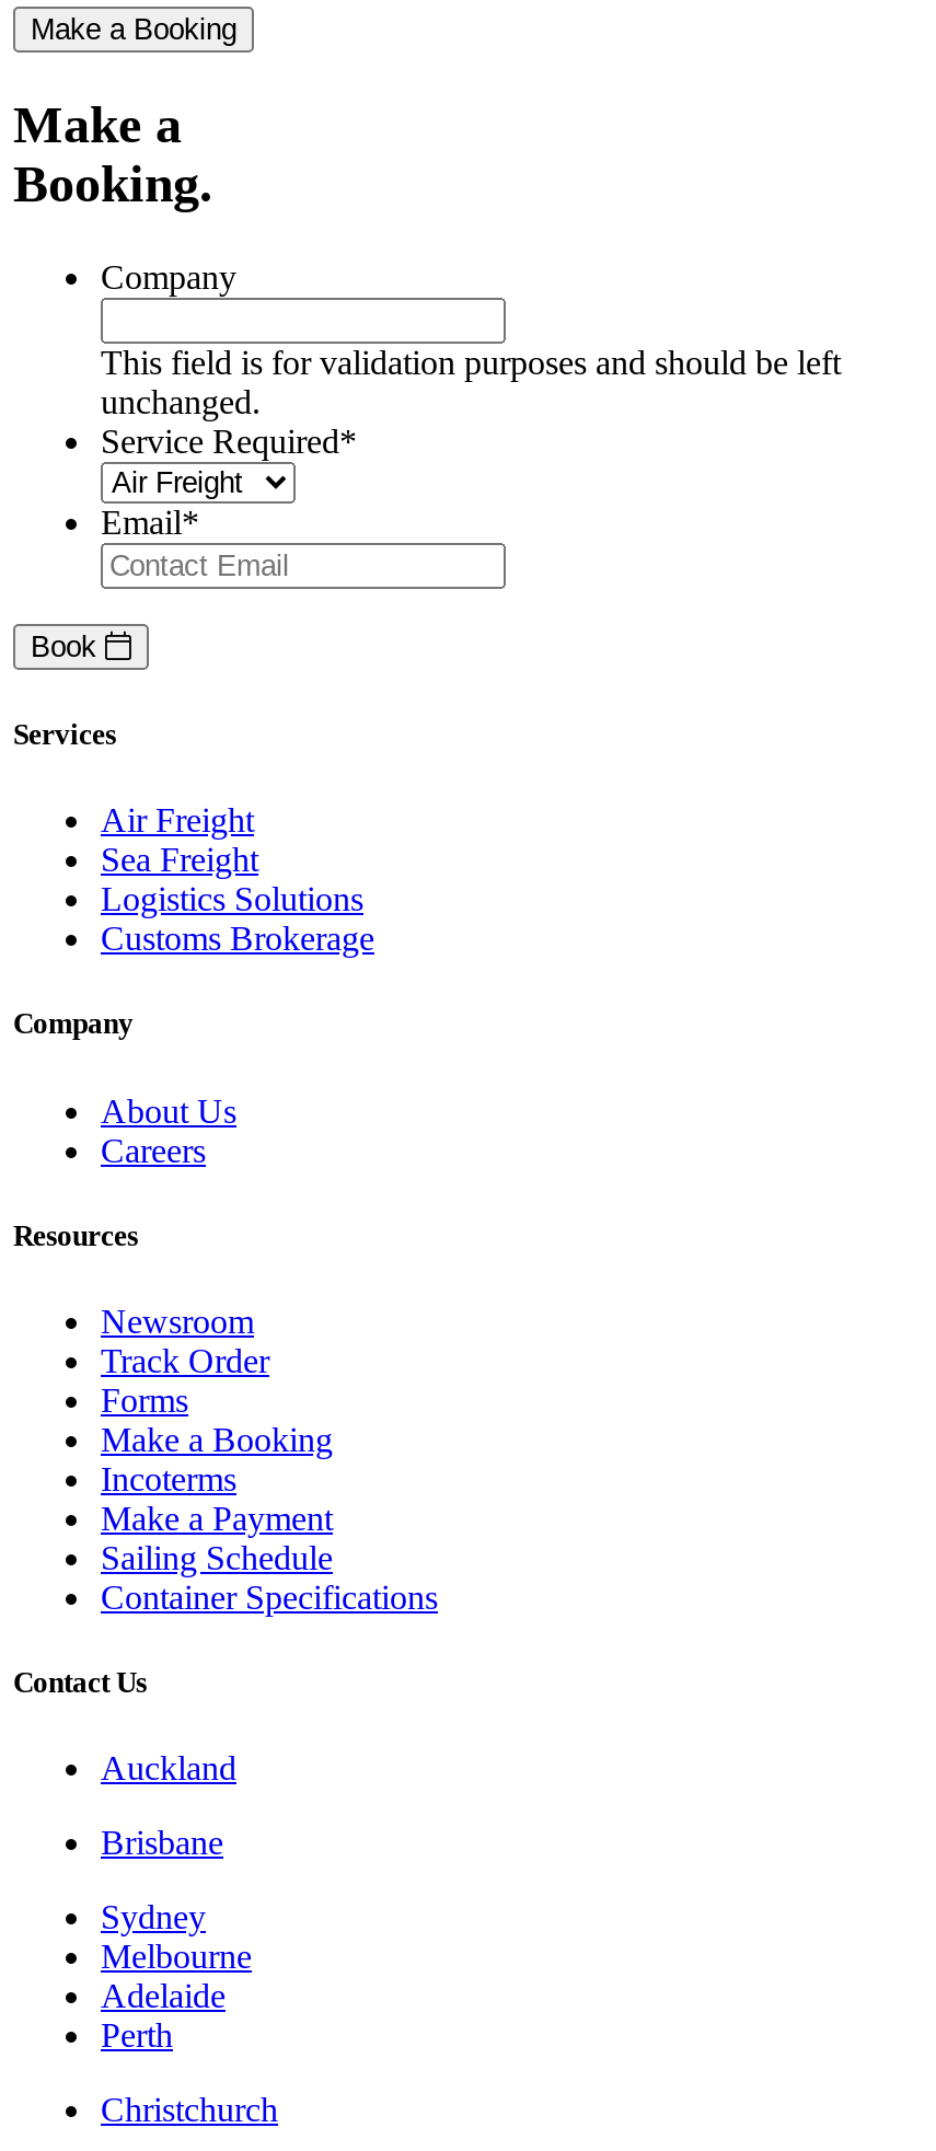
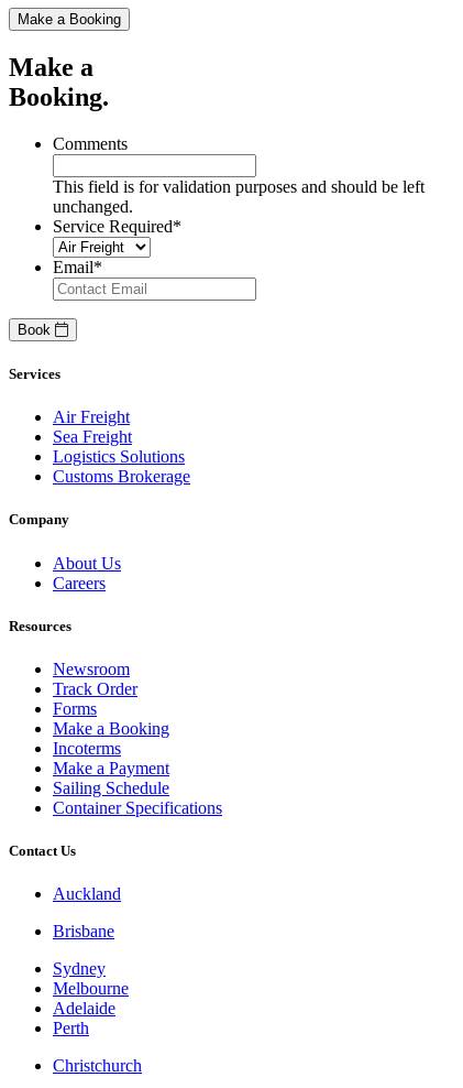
[101,258,236,295] Company -> [53,134,128,153] Comments

